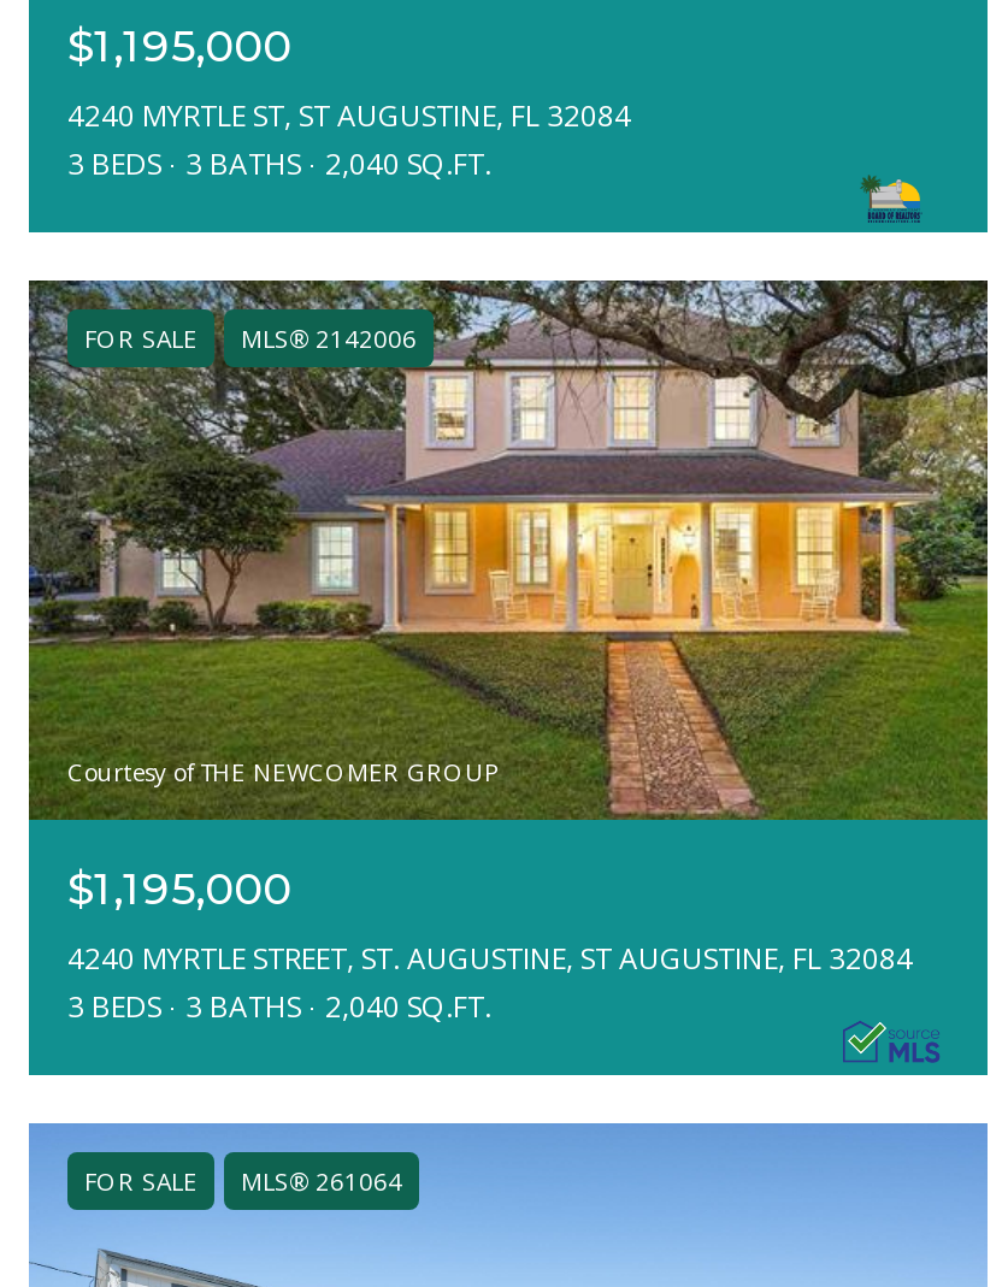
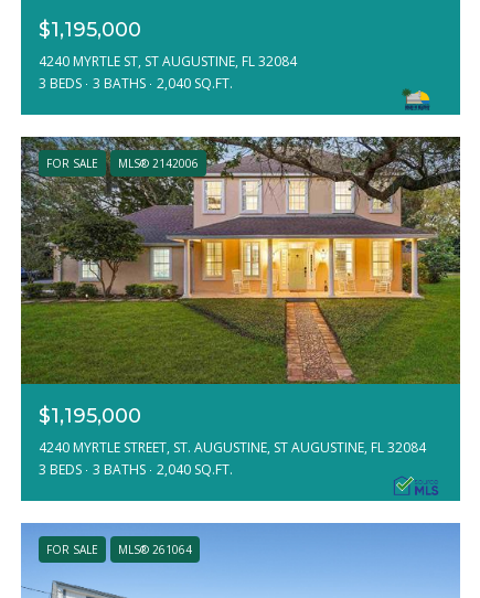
[67,755,499,789] Courtesy of THE NEWCOMER GROUP -> none

